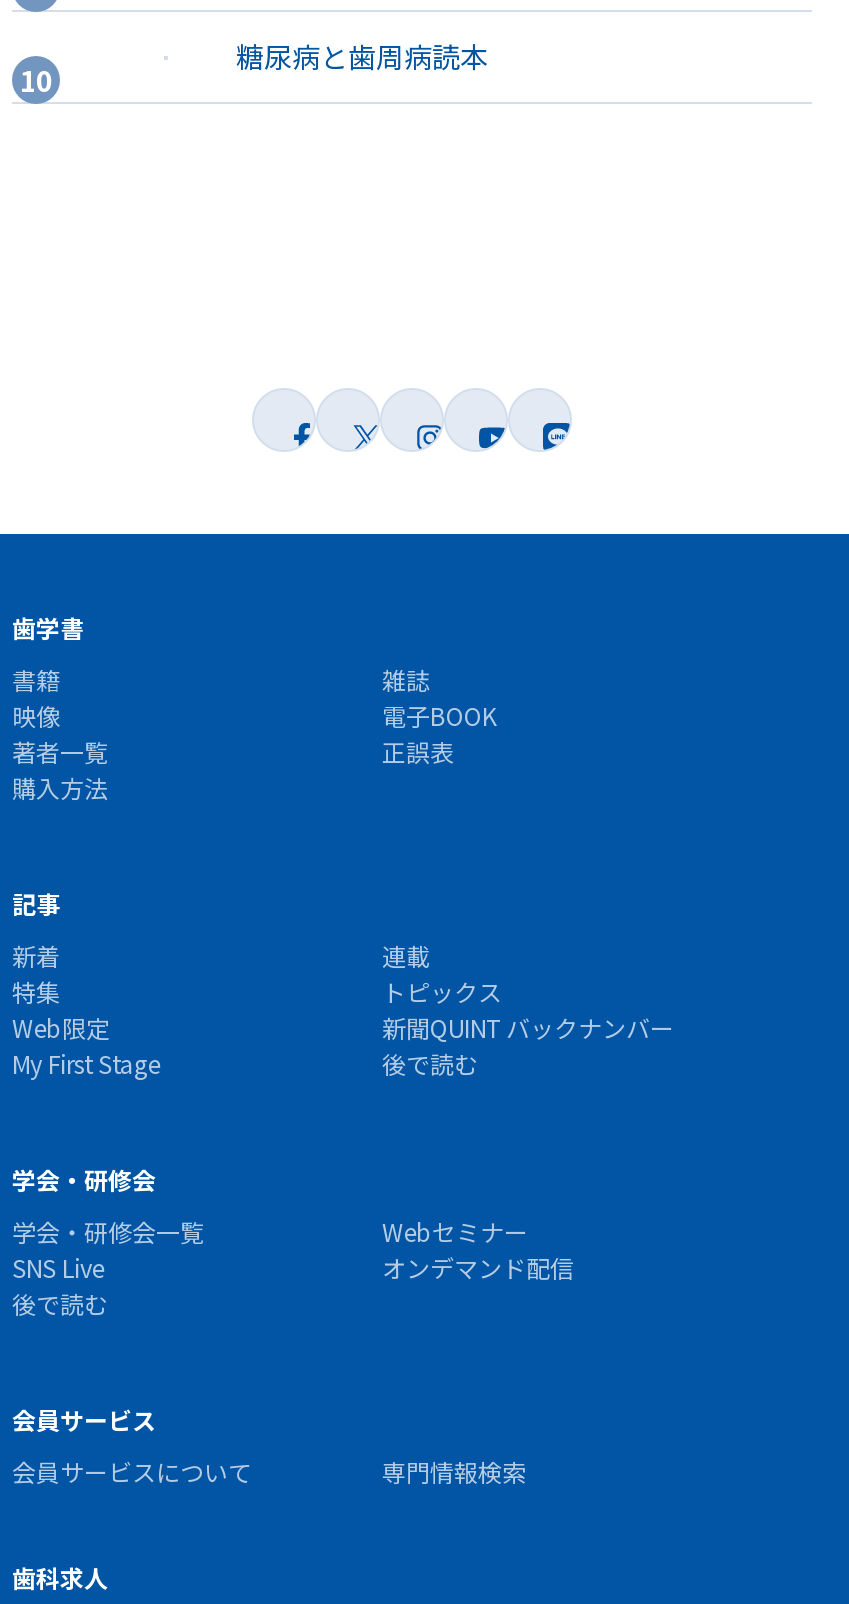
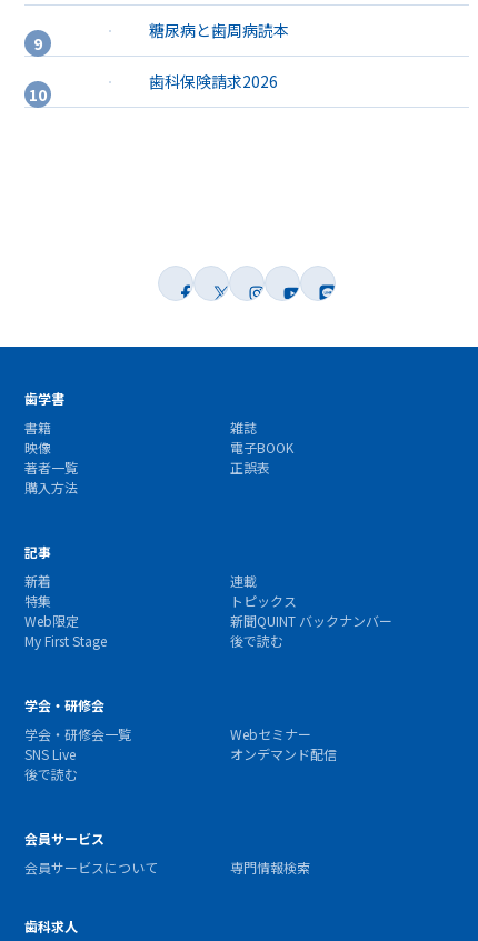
none -> [149,70,278,92] 歯科保険請求2026

